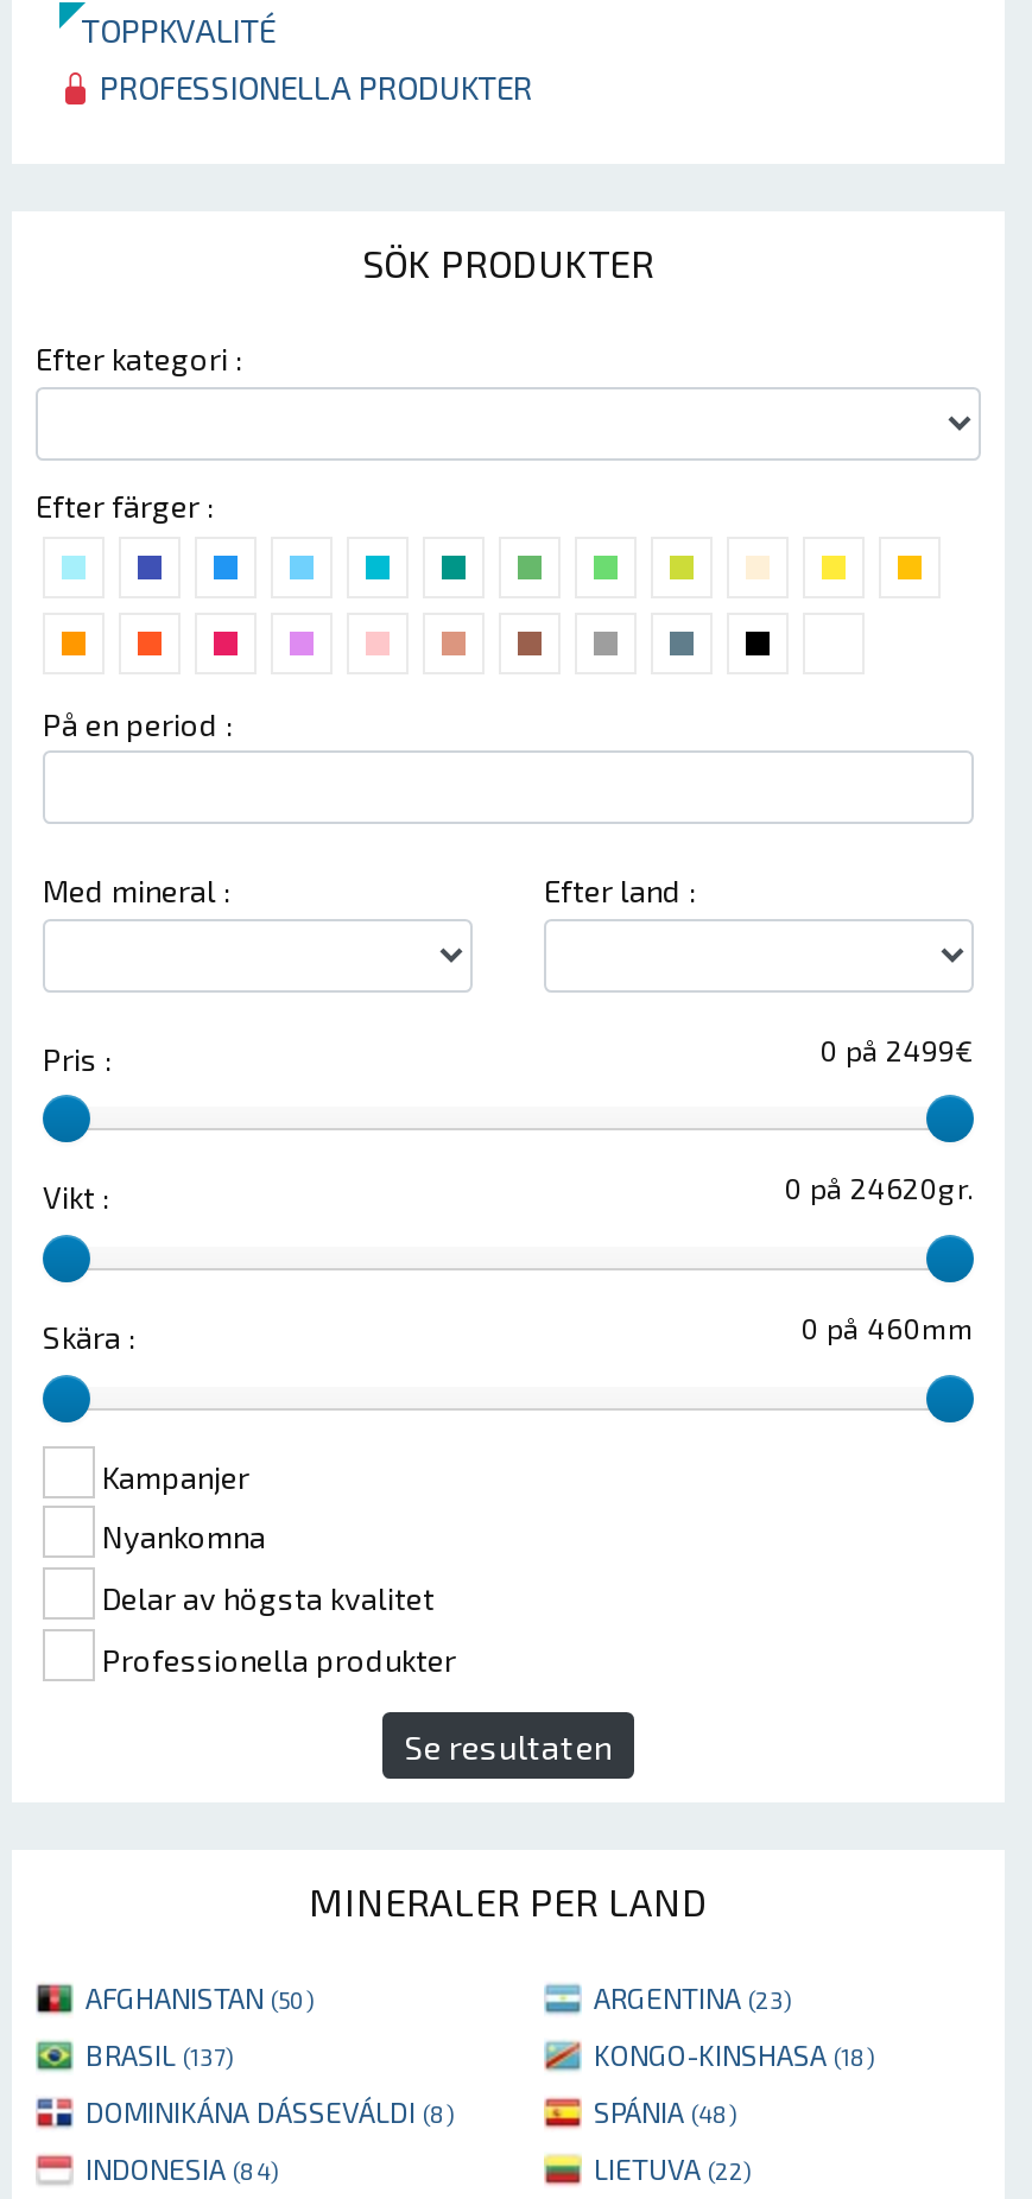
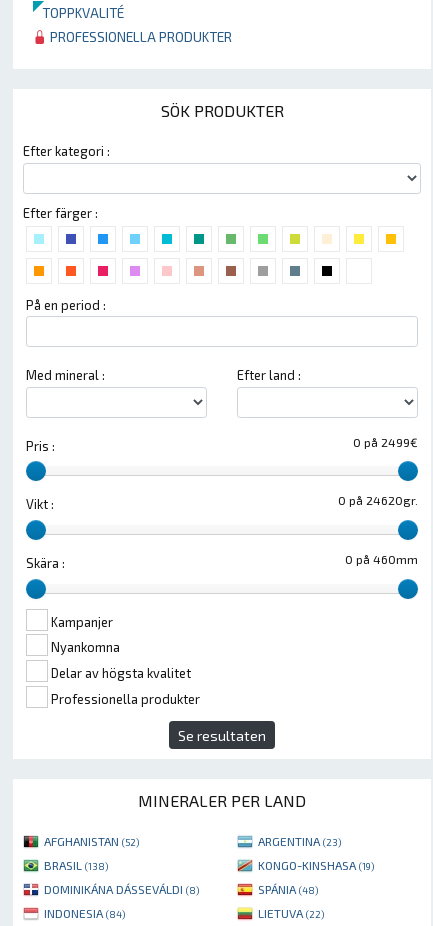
[86,1981,314,2014] AFGHANISTAN (50) -> [44,834,139,848] AFGHANISTAN (52)
[86,2038,233,2071] BRASIL (137) -> [44,858,108,872] BRASIL (138)
[594,2038,874,2071] KONGO-KINSHASA (18) -> [258,858,374,872] KONGO-KINSHASA (19)

